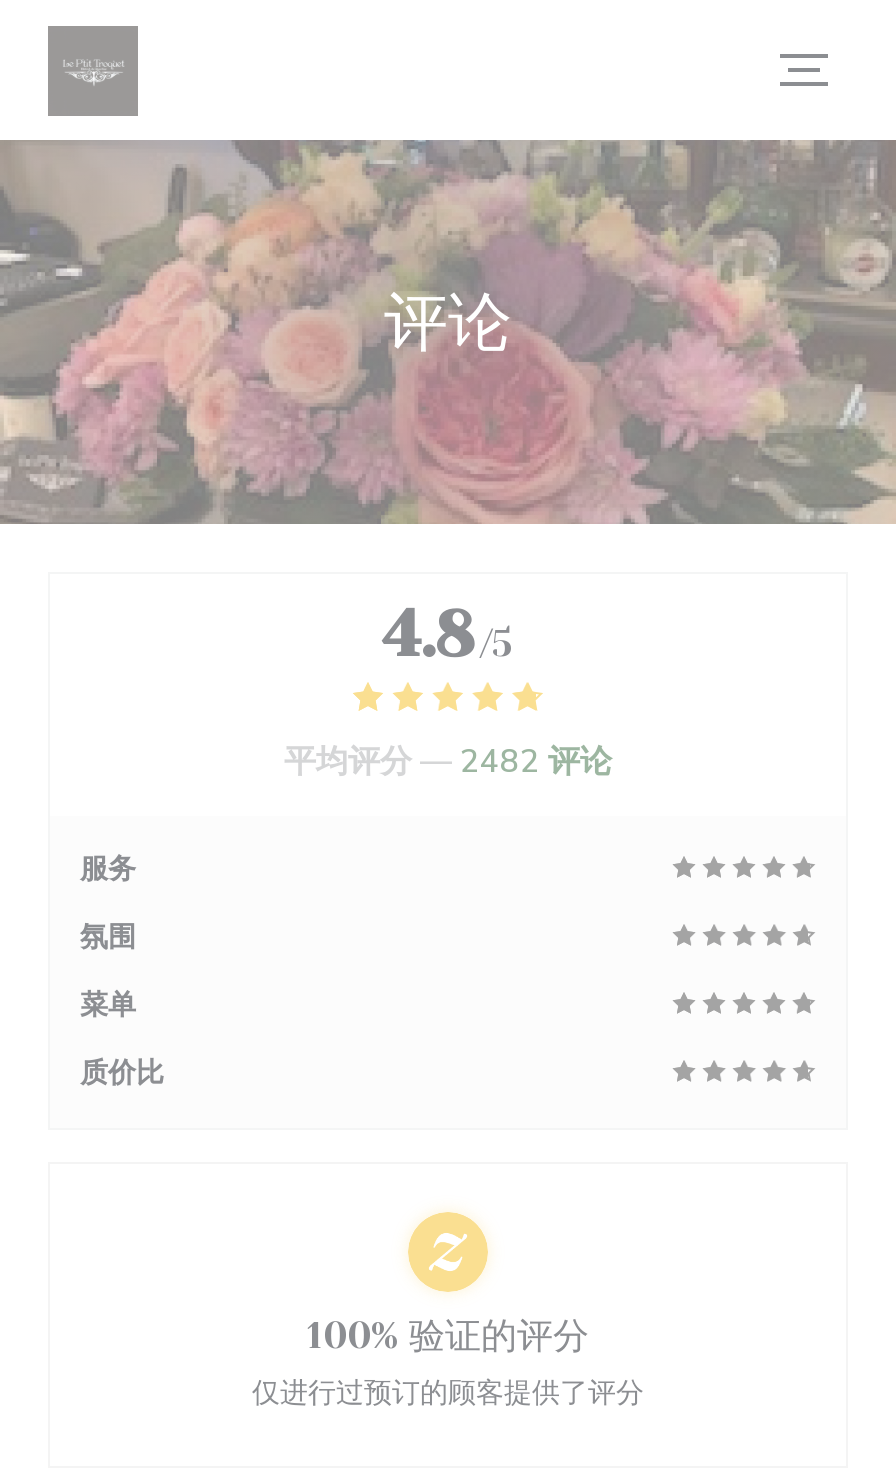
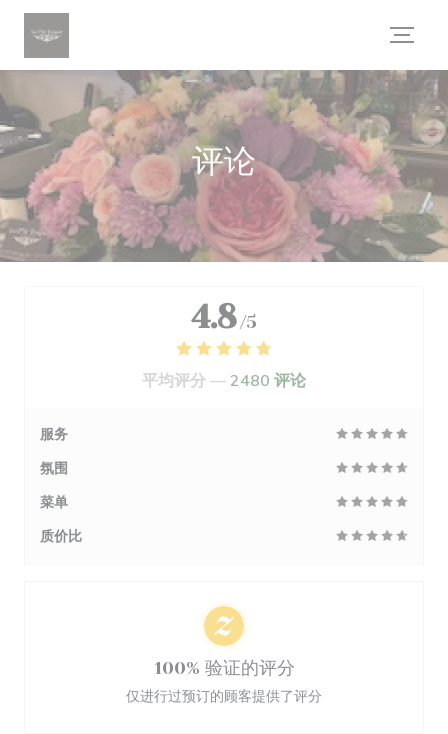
[284,740,612,784] 平均评分 — 2482 评论 -> [142,370,306,392] 平均评分 — 2480 评论

